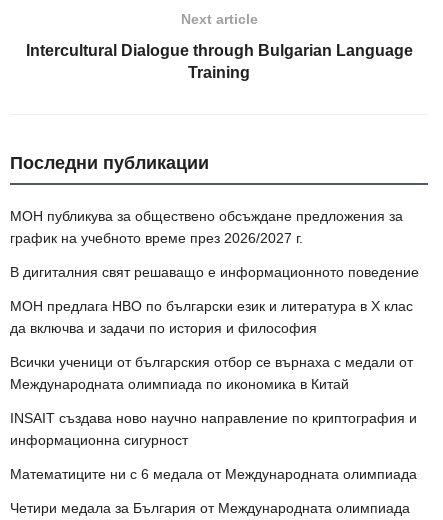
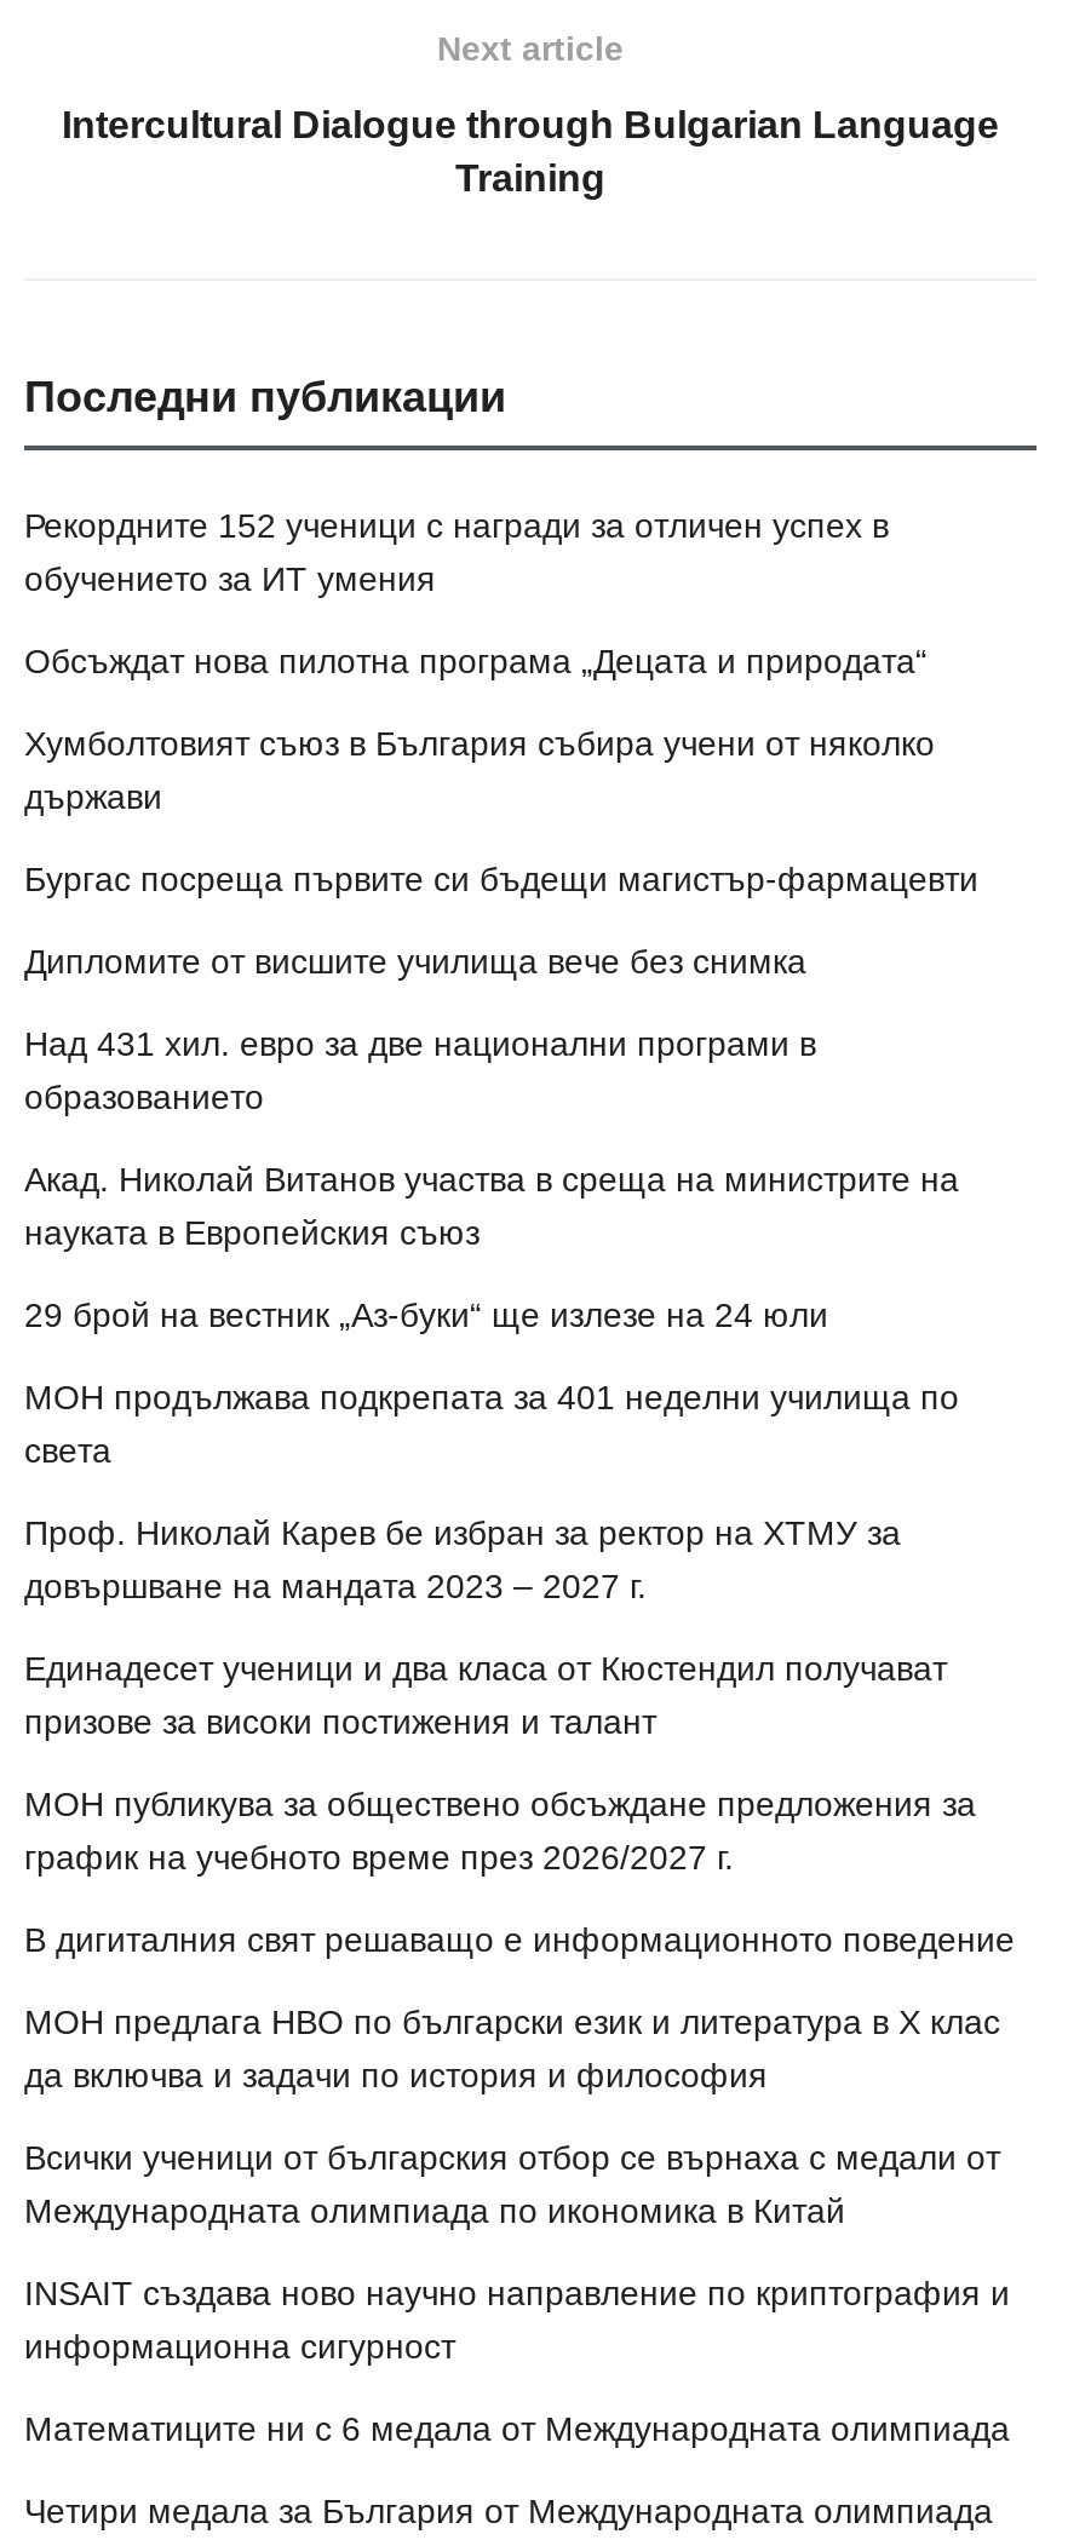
none -> [24,506,978,1741] Рекордните 152 ученици с награди за отличен успех в | обучението за ИТ умения | Обсъждат нова пилотна програма „Децата и природата“ | Хумболтовият съюз в България събира учени от няколко | държави | Бургас посреща първите си бъдещи магистър-фармацевти | Дипломите от висшите училища вече без снимка | Над 431 хил. евро за две национални програми в | образованието | Акад. Николай Витанов участва в среща на министрите на | науката в Европейския съюз | 29 брой на вестник „Аз-буки“ ще излезе на 24 юли | МОН продължава подкрепата за 401 неделни училища по | света | Проф. Николай Карев бе избран за ректор на ХТМУ за | довършване на мандата 2023 – 2027 г. | Единадесет ученици и два класа от Кюстендил получават | призове за високи постижения и талант

